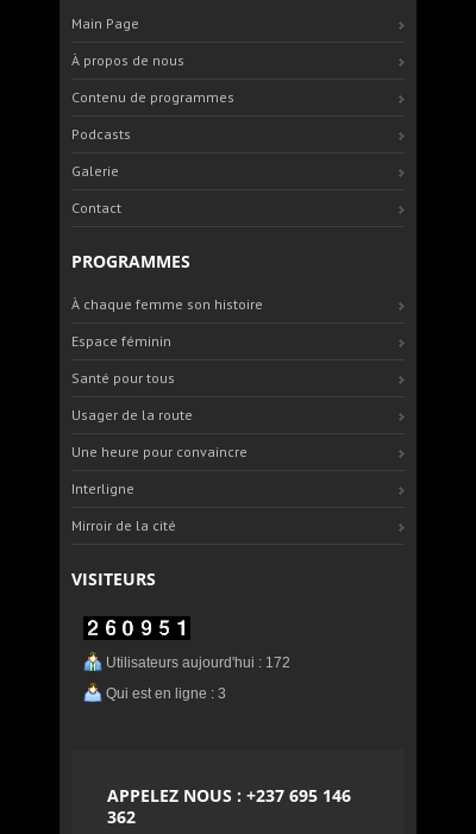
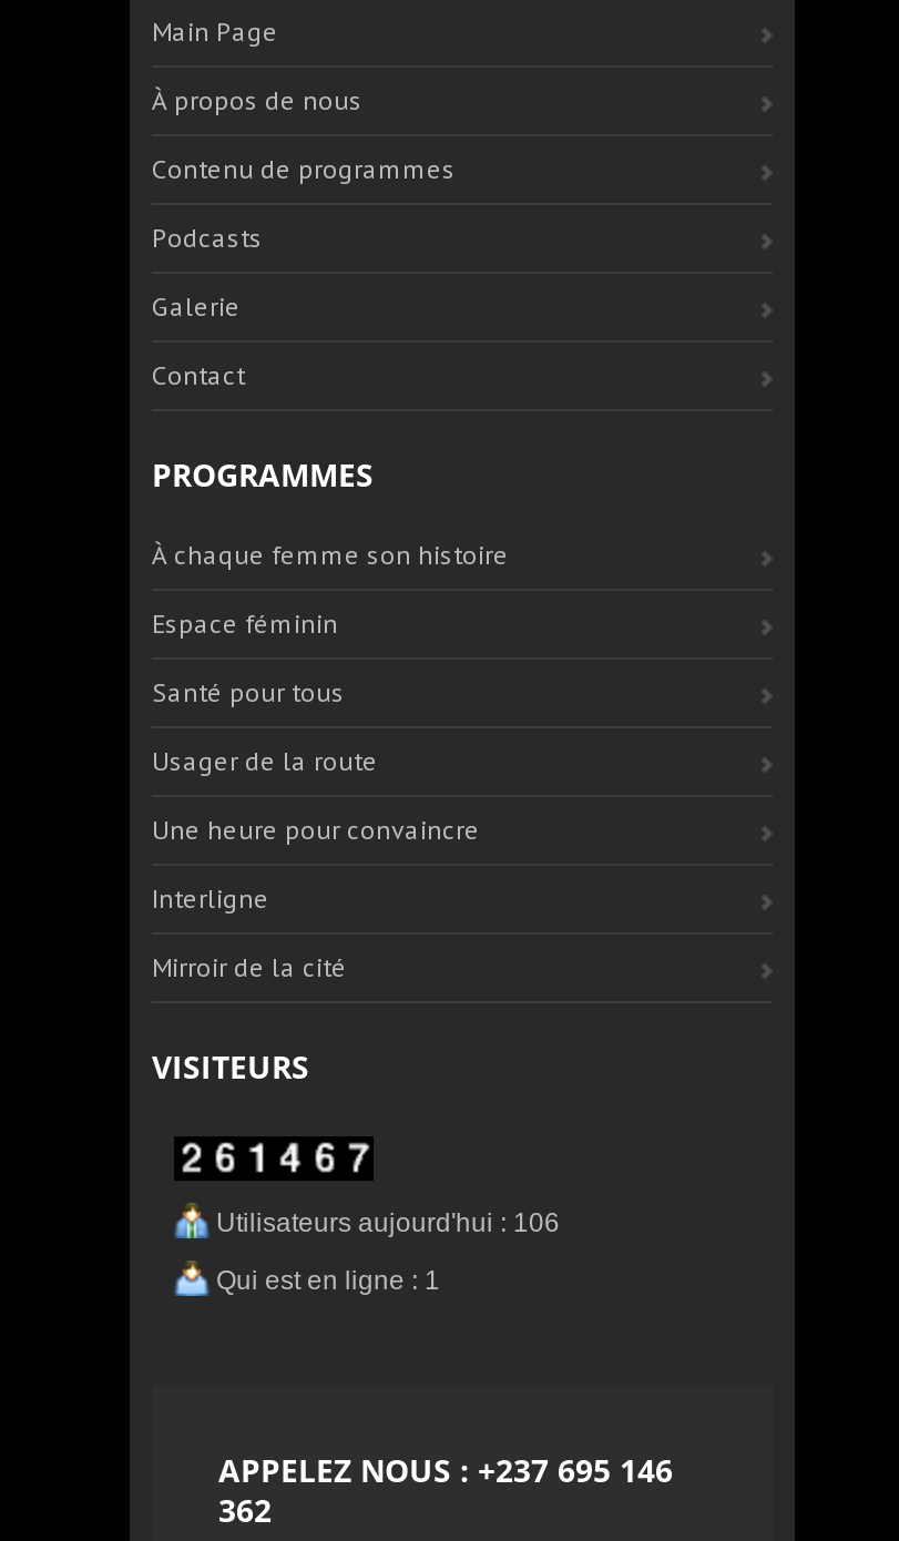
[102,654,290,671] Utilisateurs aujourd'hui : 172 -> [210,1207,560,1238] Utilisateurs aujourd'hui : 106
[102,685,226,702] Qui est en ligne : 3 -> [210,1264,440,1295] Qui est en ligne : 1

